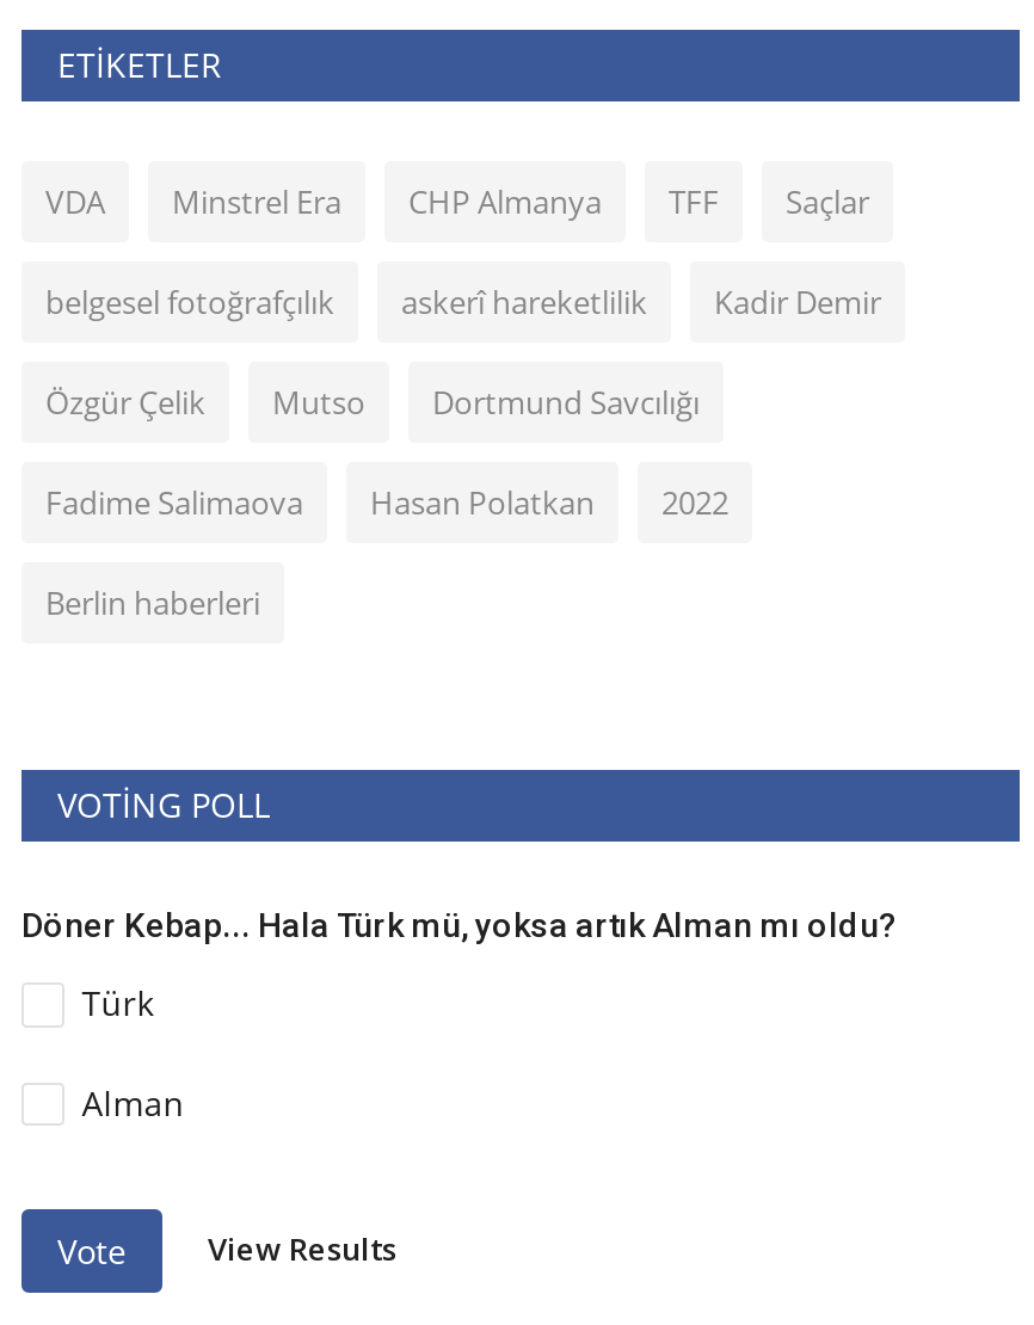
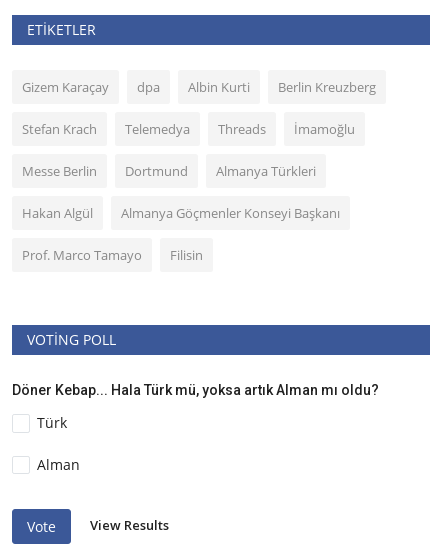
[45,181,869,224] VDA | Minstrel Era | CHP Almanya | TFF | Saçlar -> [22,78,376,96] Gizem Karaçay | dpa | Albin Kurti | Berlin Kreuzberg
[45,281,881,324] belgesel fotoğrafçılık | askerî hareketlilik | Kadir Demir -> [22,120,355,138] Stefan Krach | Telemedya | Threads | İmamoğlu
[45,382,700,424] Özgür Çelik | Mutso | Dortmund Savcılığı -> [22,162,316,180] Messe Berlin | Dortmund | Almanya Türkleri
[45,482,728,525] Fadime Salimaova | Hasan Polatkan | 2022 -> [22,204,340,222] Hakan Algül | Almanya Göçmenler Konseyi Başkanı
[45,582,260,625] Berlin haberleri -> [22,246,203,264] Prof. Marco Tamayo | Filisin

